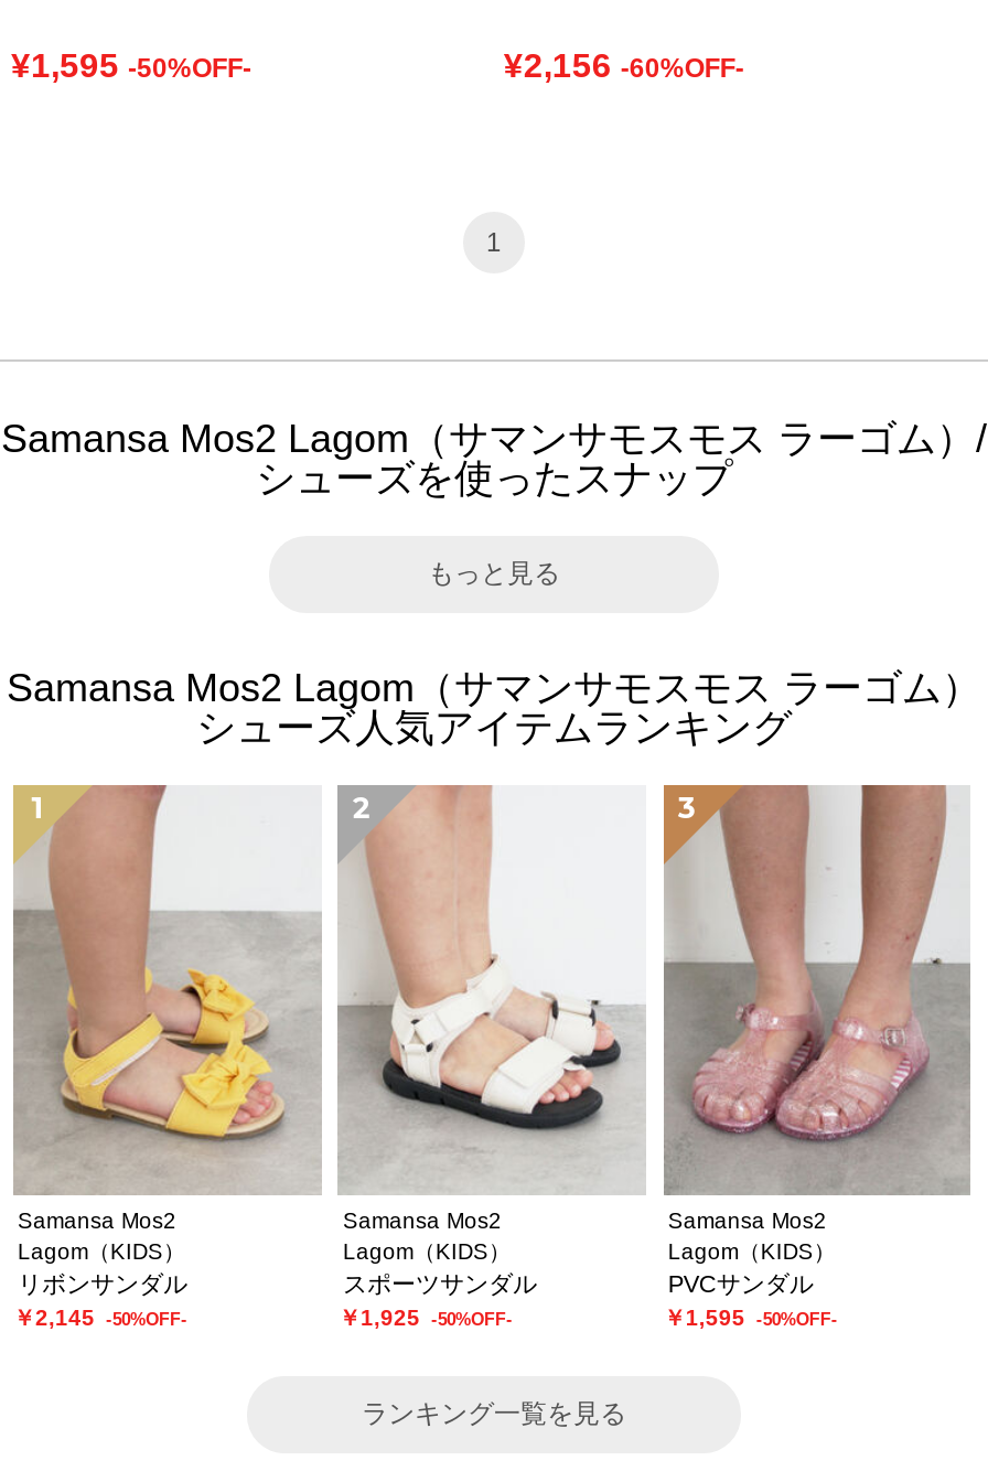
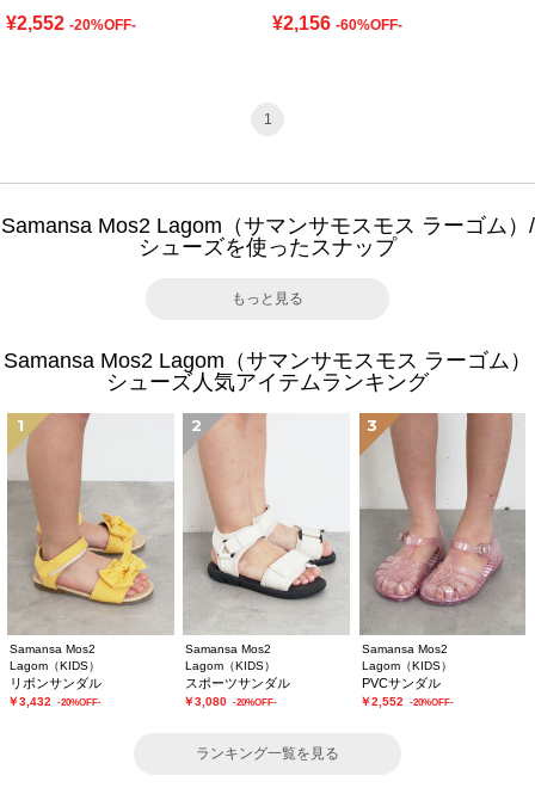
[11,46,251,84] ¥1,595 -50%OFF- -> [6,13,136,33] ¥2,552 -20%OFF-
[13,1306,187,1330] ￥2,145 -50%OFF- -> [7,695,102,708] ￥3,432 -20%OFF-
[339,1306,513,1330] ￥1,925 -50%OFF- -> [183,695,278,708] ￥3,080 -20%OFF-
[664,1306,838,1330] ￥1,595 -50%OFF- -> [359,695,454,708] ￥2,552 -20%OFF-

